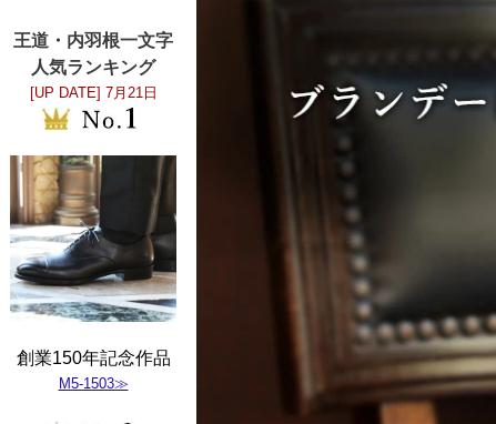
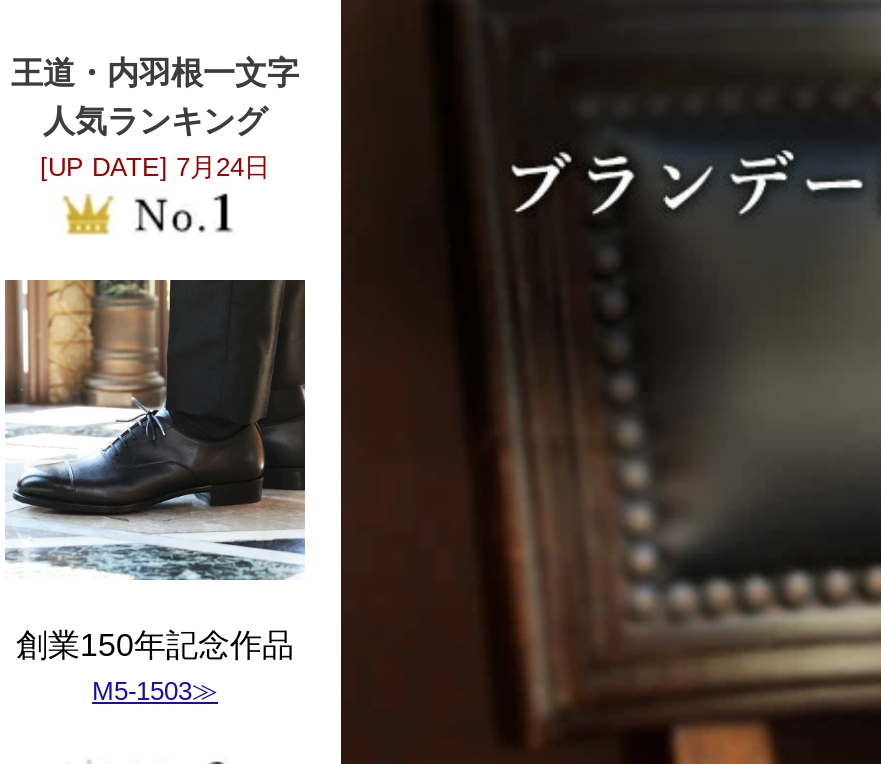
[29,84,157,101] [UP DATE] 7月21日 -> [40,152,270,182] [UP DATE] 7月24日

